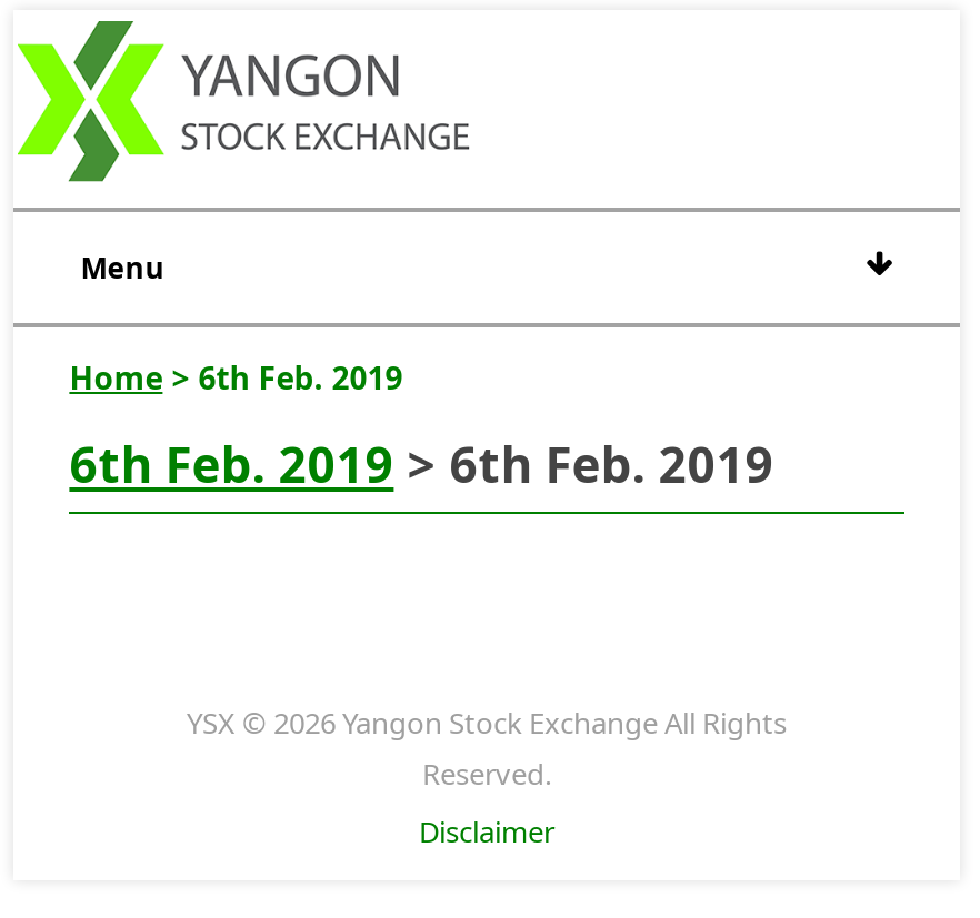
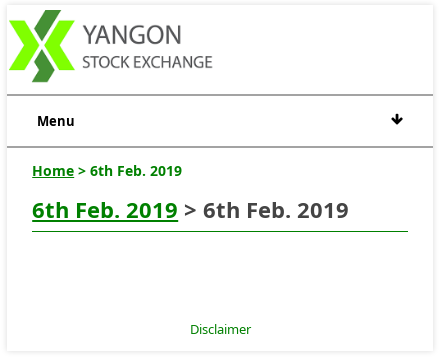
[187,702,787,793] YSX © 2026 Yangon Stock Exchange All Rights | Reserved. -> none

